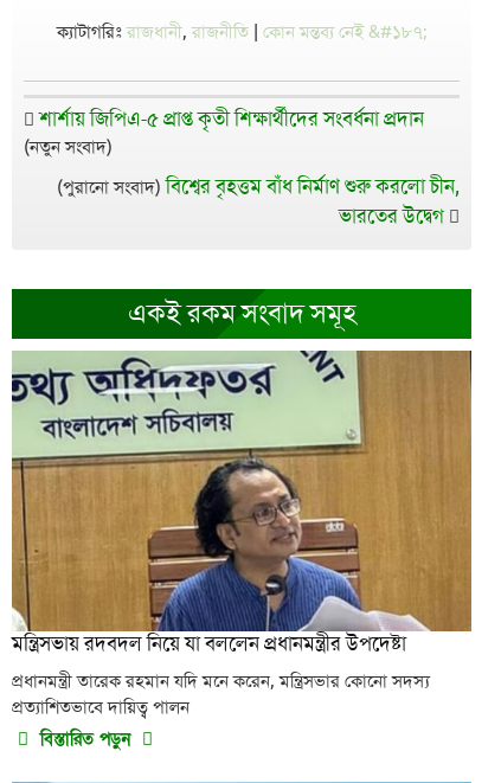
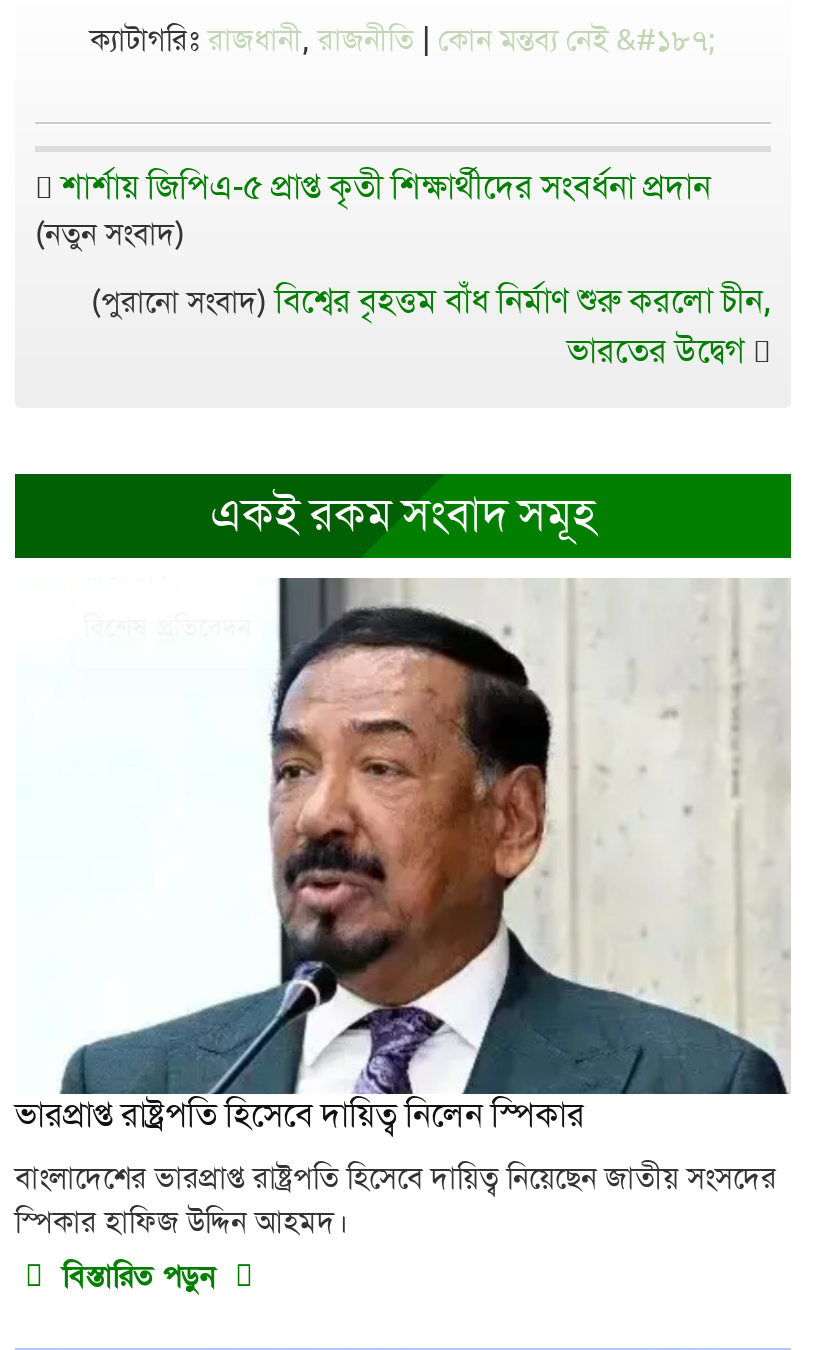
[11,349,473,657] [image] | মন্ত্রিসভায় রদবদল নিয়ে যা বললেন প্রধানমন্ত্রীর উপদেষ্টা -> [15,578,791,1137] [image] | ভারপ্রাপ্ত রাষ্ট্রপতি হিসেবে দায়িত্ব নিলেন স্পিকার
[12,670,430,720] প্রধানমন্ত্রী তারেক রহমান যদি মনে করেন, মন্ত্রিসভার কোনো সদস্য | প্রত্যাশিতভাবে দায়িত্ব পালন -> [15,1159,777,1243] বাংলাদেশের ভারপ্রাপ্ত রাষ্ট্রপতি হিসেবে দায়িত্ব নিয়েছেন জাতীয় সংসদের | স্পিকার হাফিজ উদ্দিন আহমদ।

